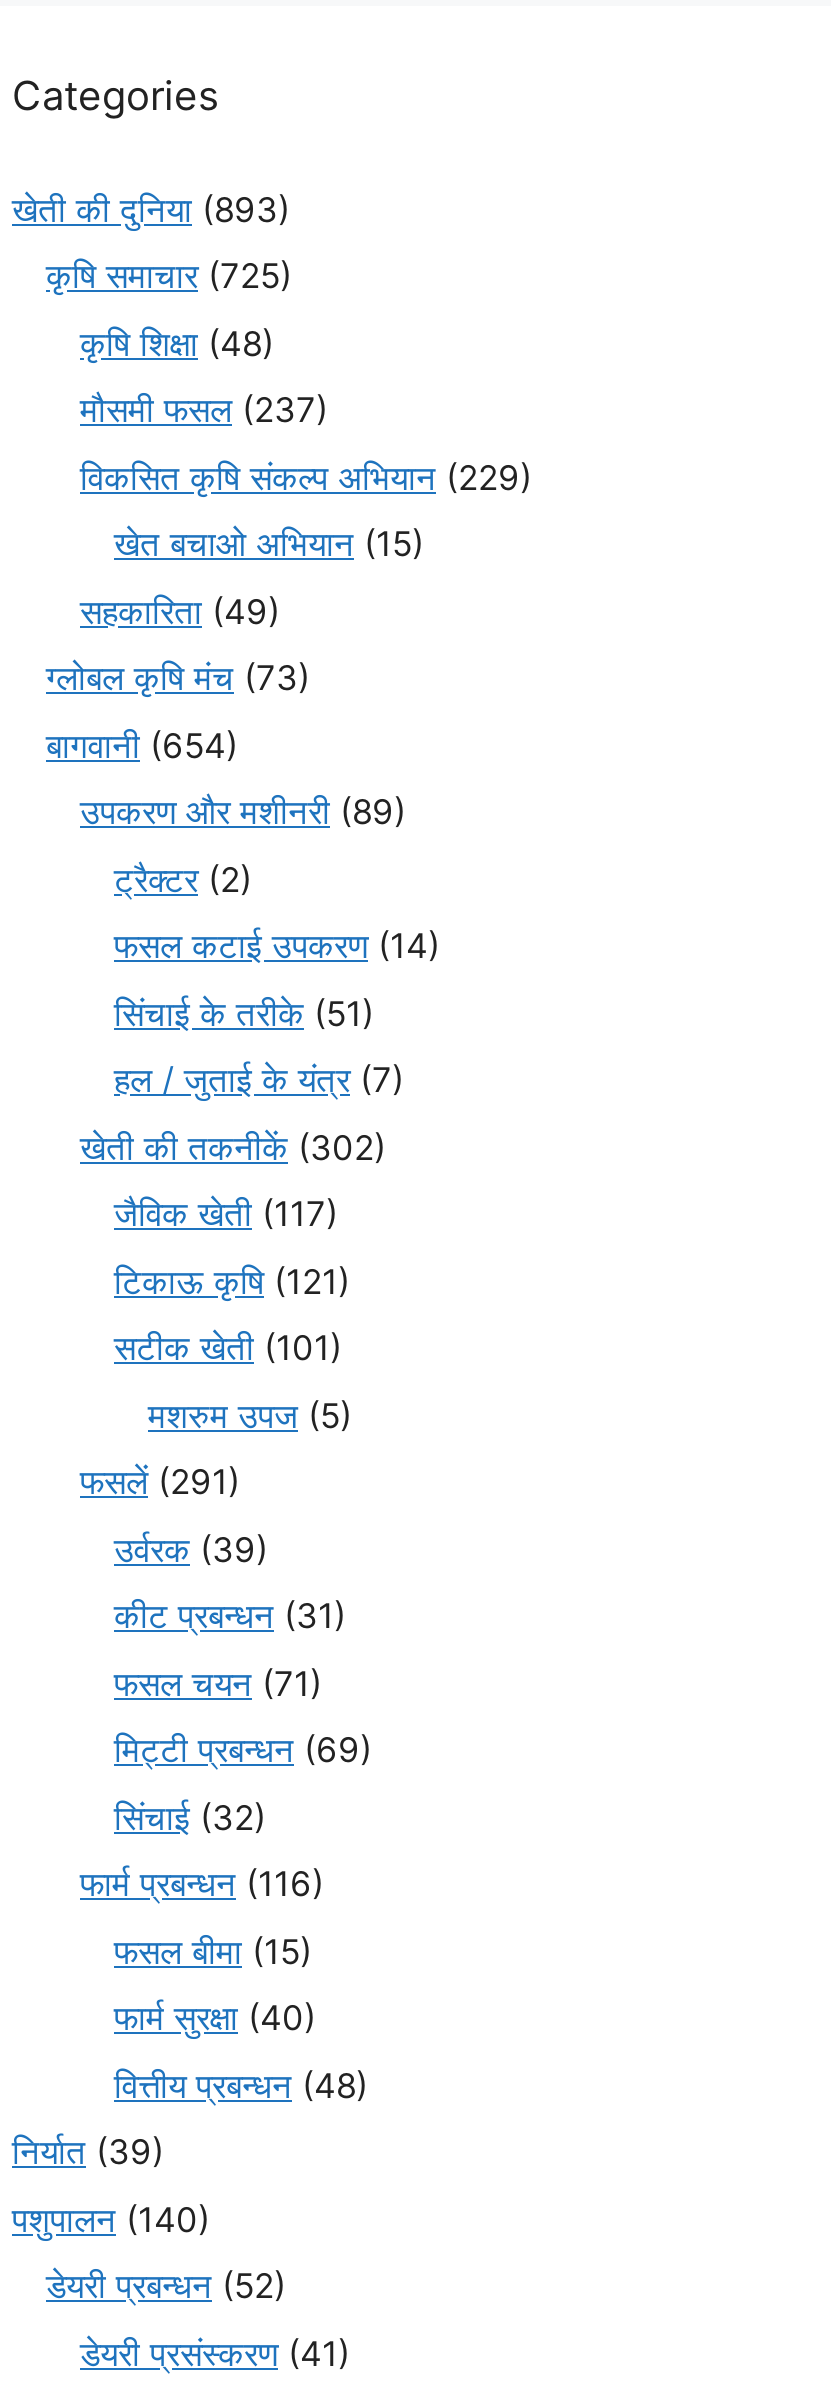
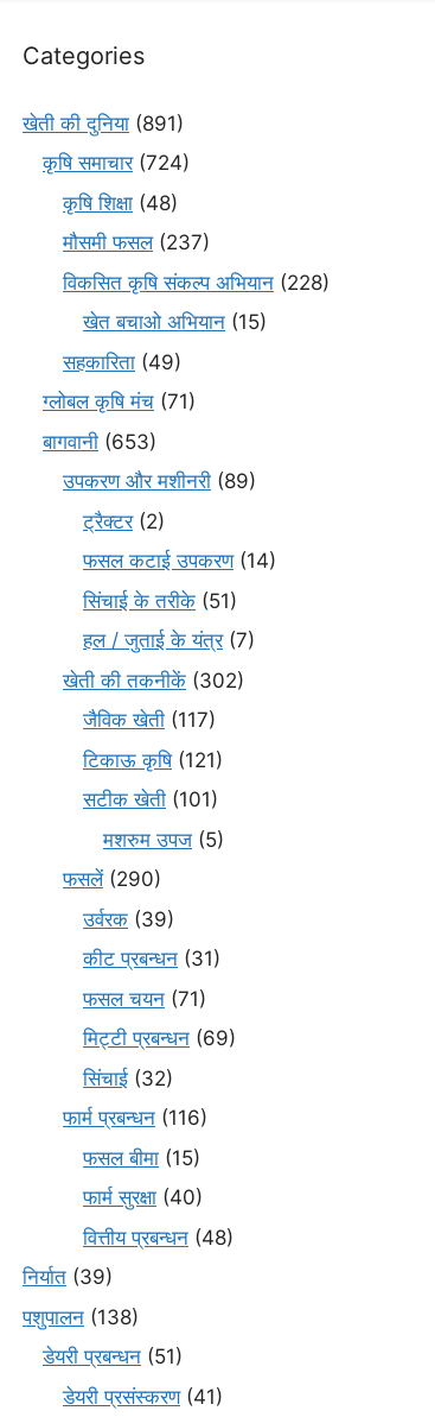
[12,189,290,229] खेती की दुनिया (893) -> [23,111,184,135] खेती की दुनिया (891)
[46,256,292,296] कृषि समाचार (725) -> [43,151,190,175] कृषि समाचार (724)
[80,457,532,497] विकसित कृषि संकल्प अभियान (229) -> [63,270,330,294] विकसित कृषि संकल्प अभियान (228)
[46,658,310,698] ग्लोबल कृषि मंच (73) -> [43,390,196,414] ग्लोबल कृषि मंच (71)
[46,725,238,765] बागवानी (654) -> [43,430,156,453] बागवानी (653)
[80,1462,240,1502] फसलें (291) -> [63,867,161,891] फसलें (290)
[12,2199,210,2239] पशुपालन (140) -> [23,1305,139,1329] पशुपालन (138)
[46,2266,286,2306] डेयरी प्रबन्धन (52) -> [43,1345,183,1369] डेयरी प्रबन्धन (51)

